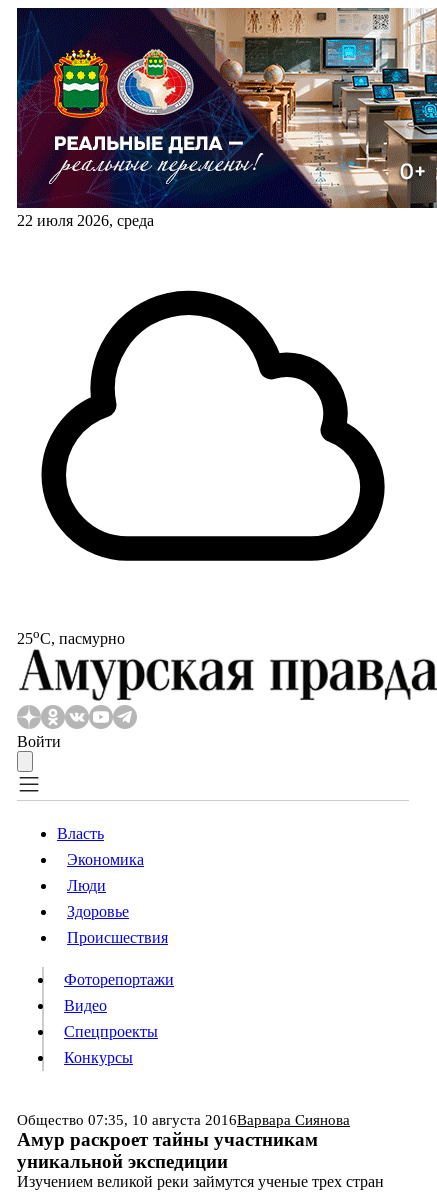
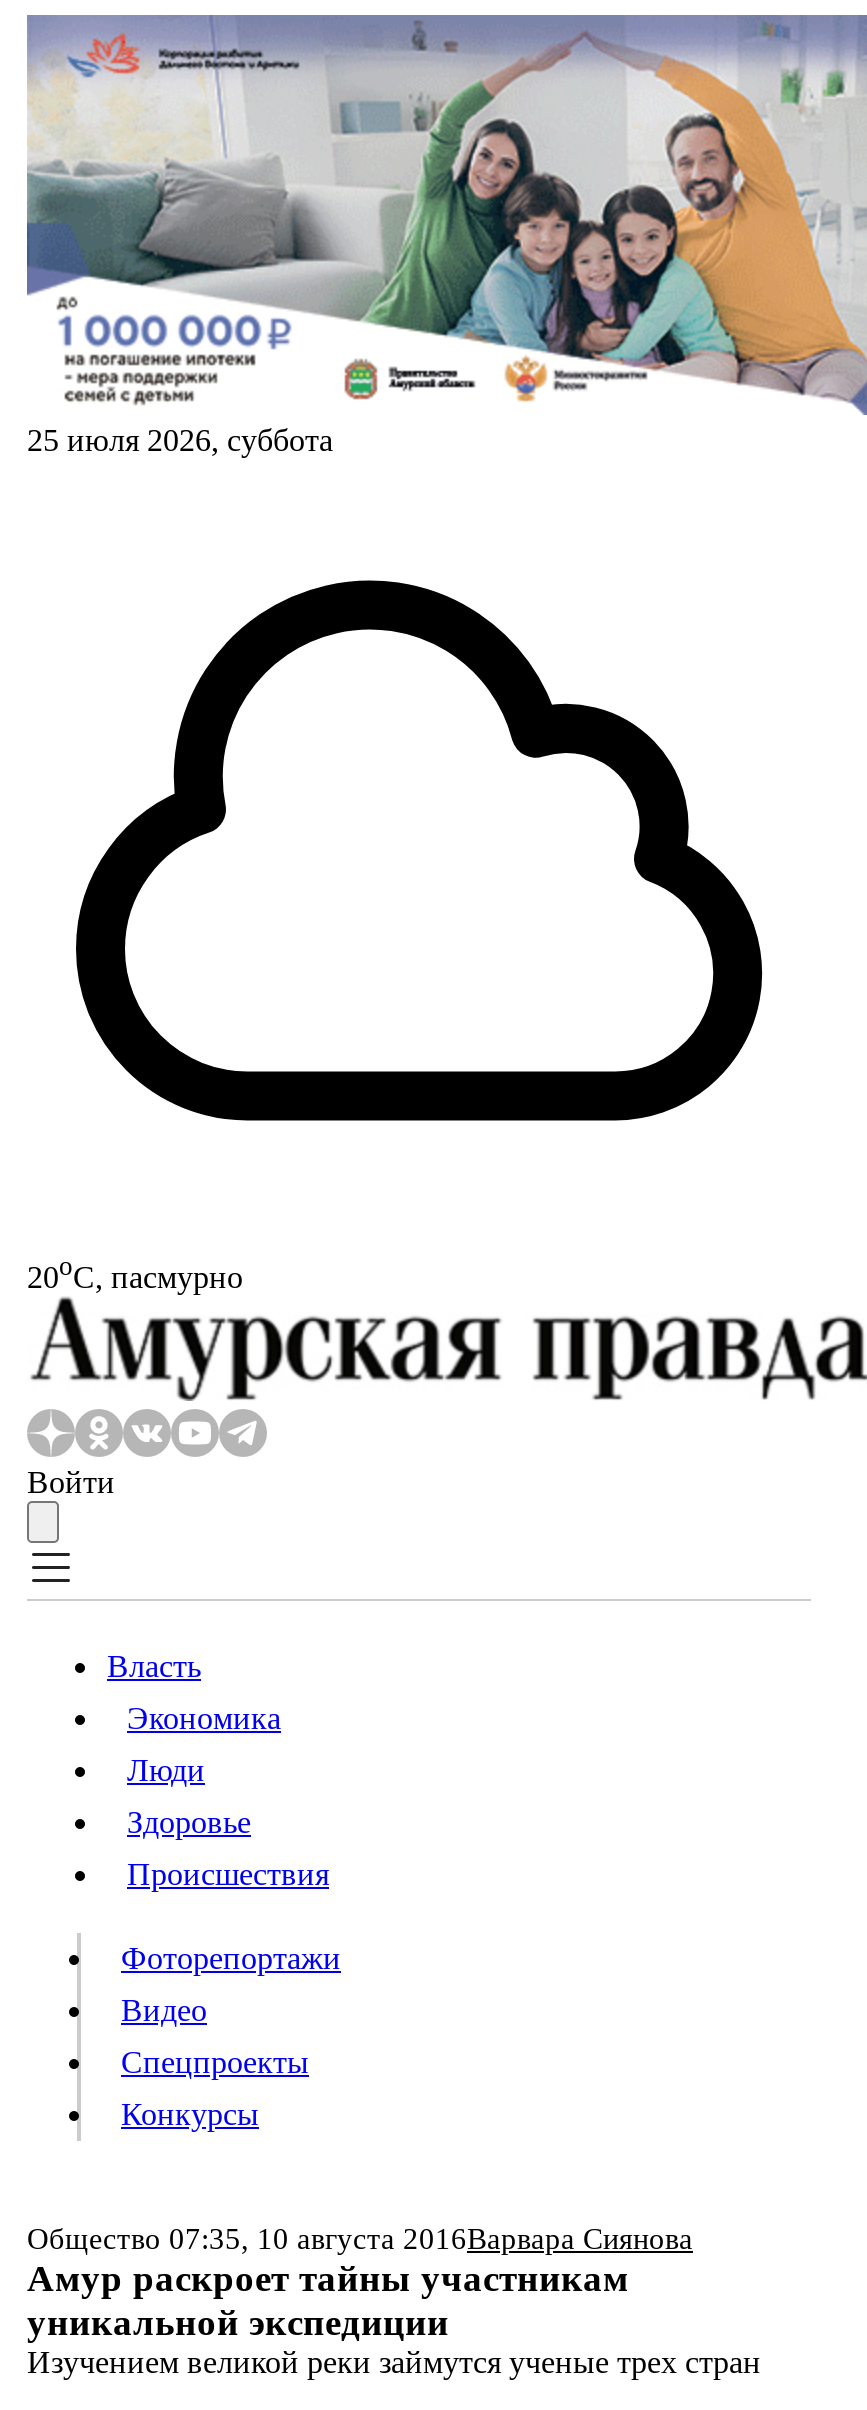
[16,7,434,229] [image] | 22 июля 2026, среда -> [25,15,861,457] [image] | 25 июля 2026, суббота
[17,626,125,647] 25oС, пасмурно -> [27,1251,243,1294] 20oС, пасмурно

